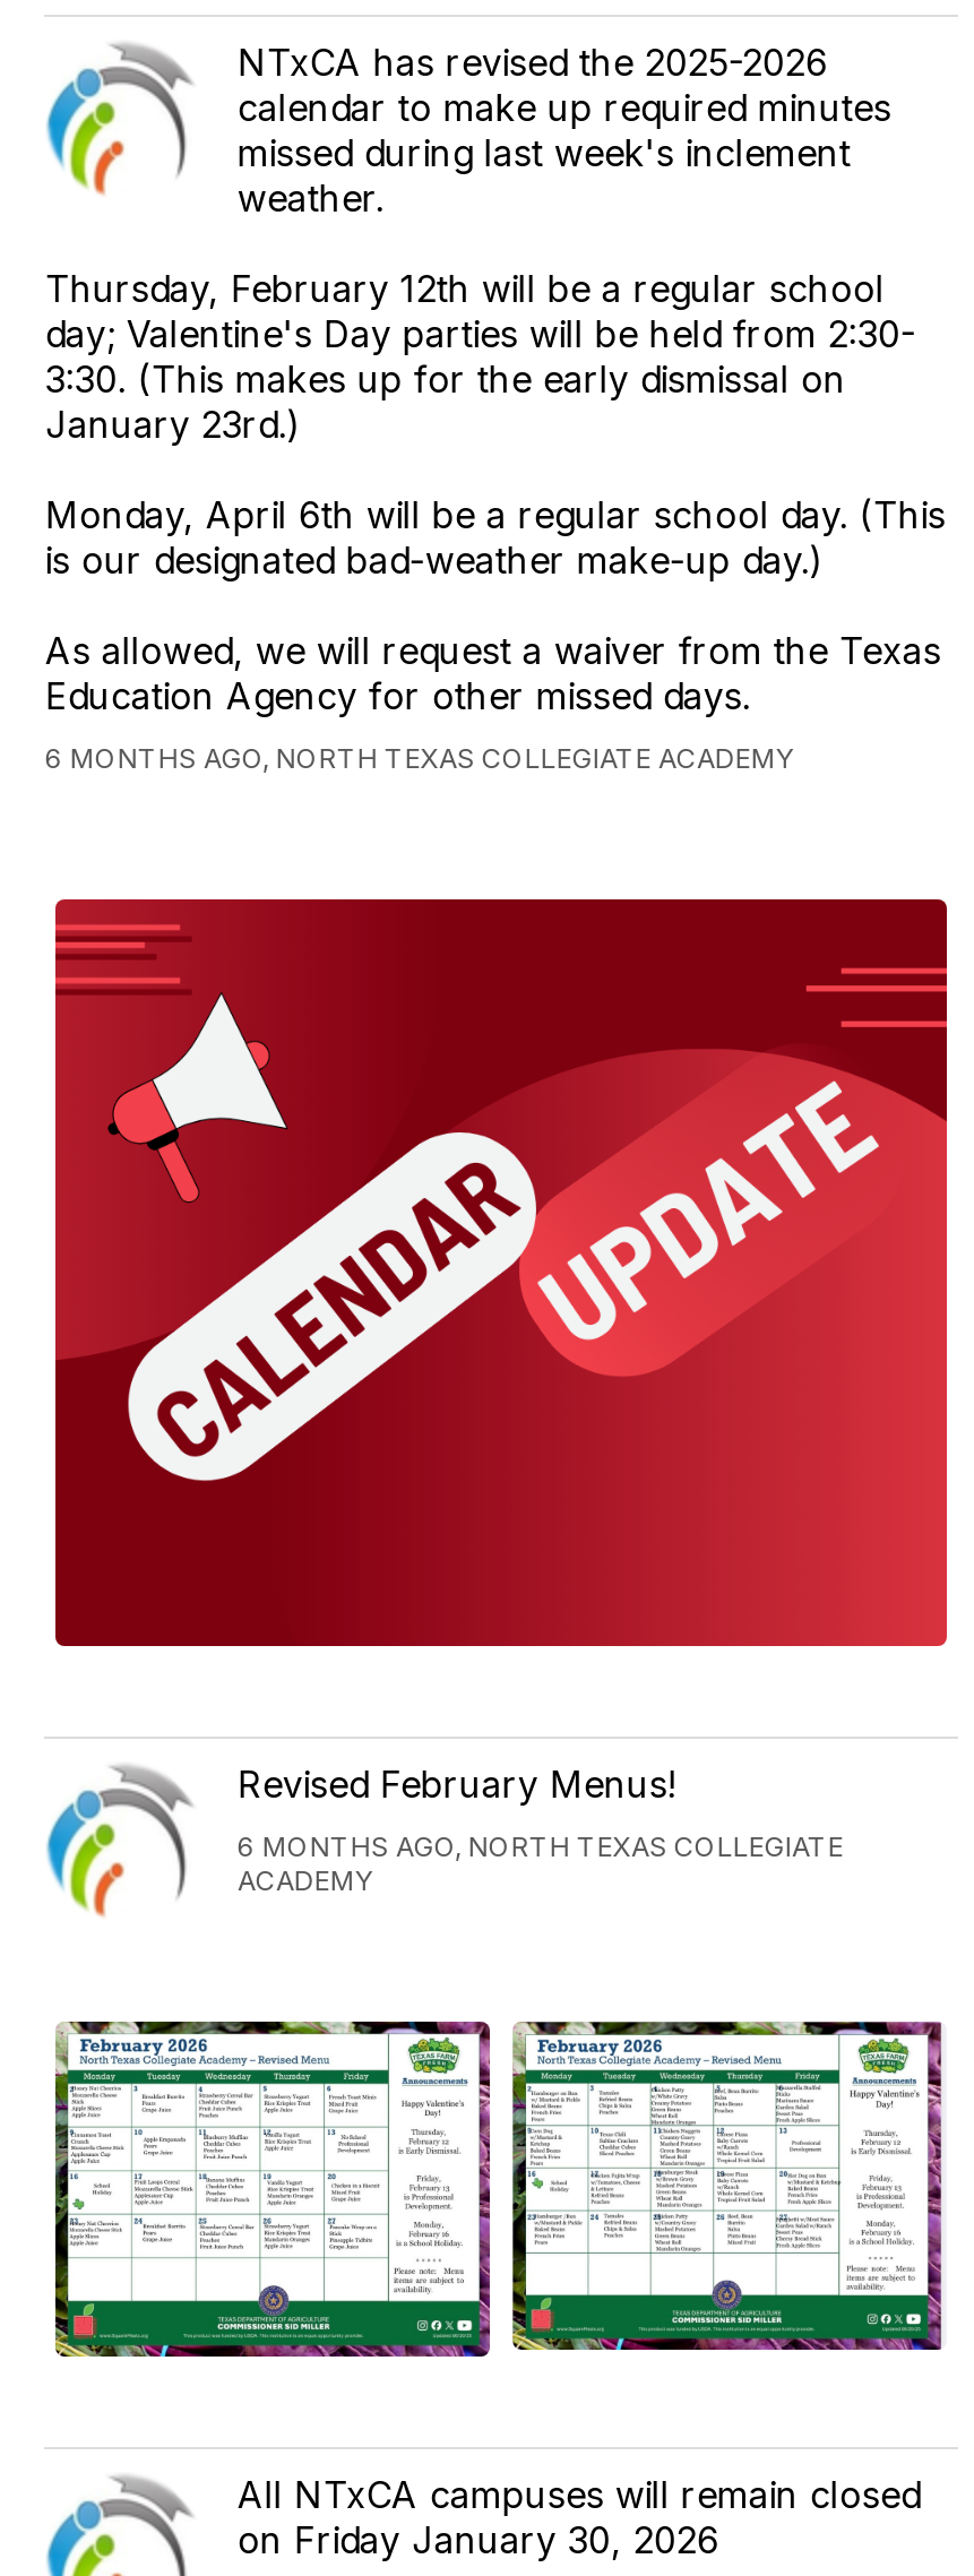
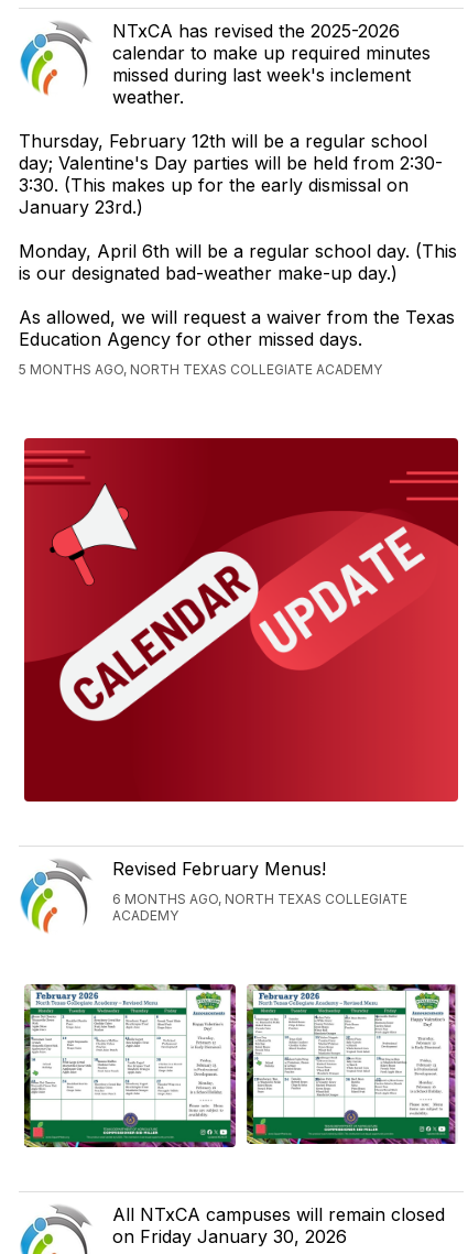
[45,741,794,775] 6 MONTHS AGO, NORTH TEXAS COLLEGIATE ACADEMY -> [19,361,383,378] 5 MONTHS AGO, NORTH TEXAS COLLEGIATE ACADEMY

